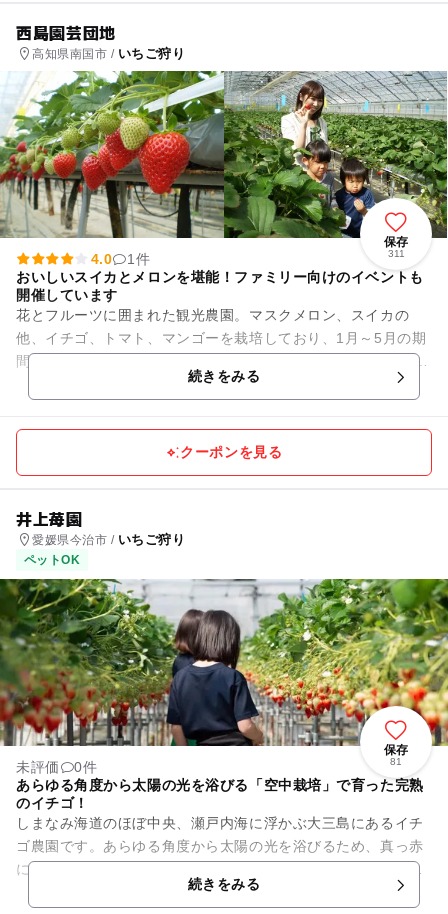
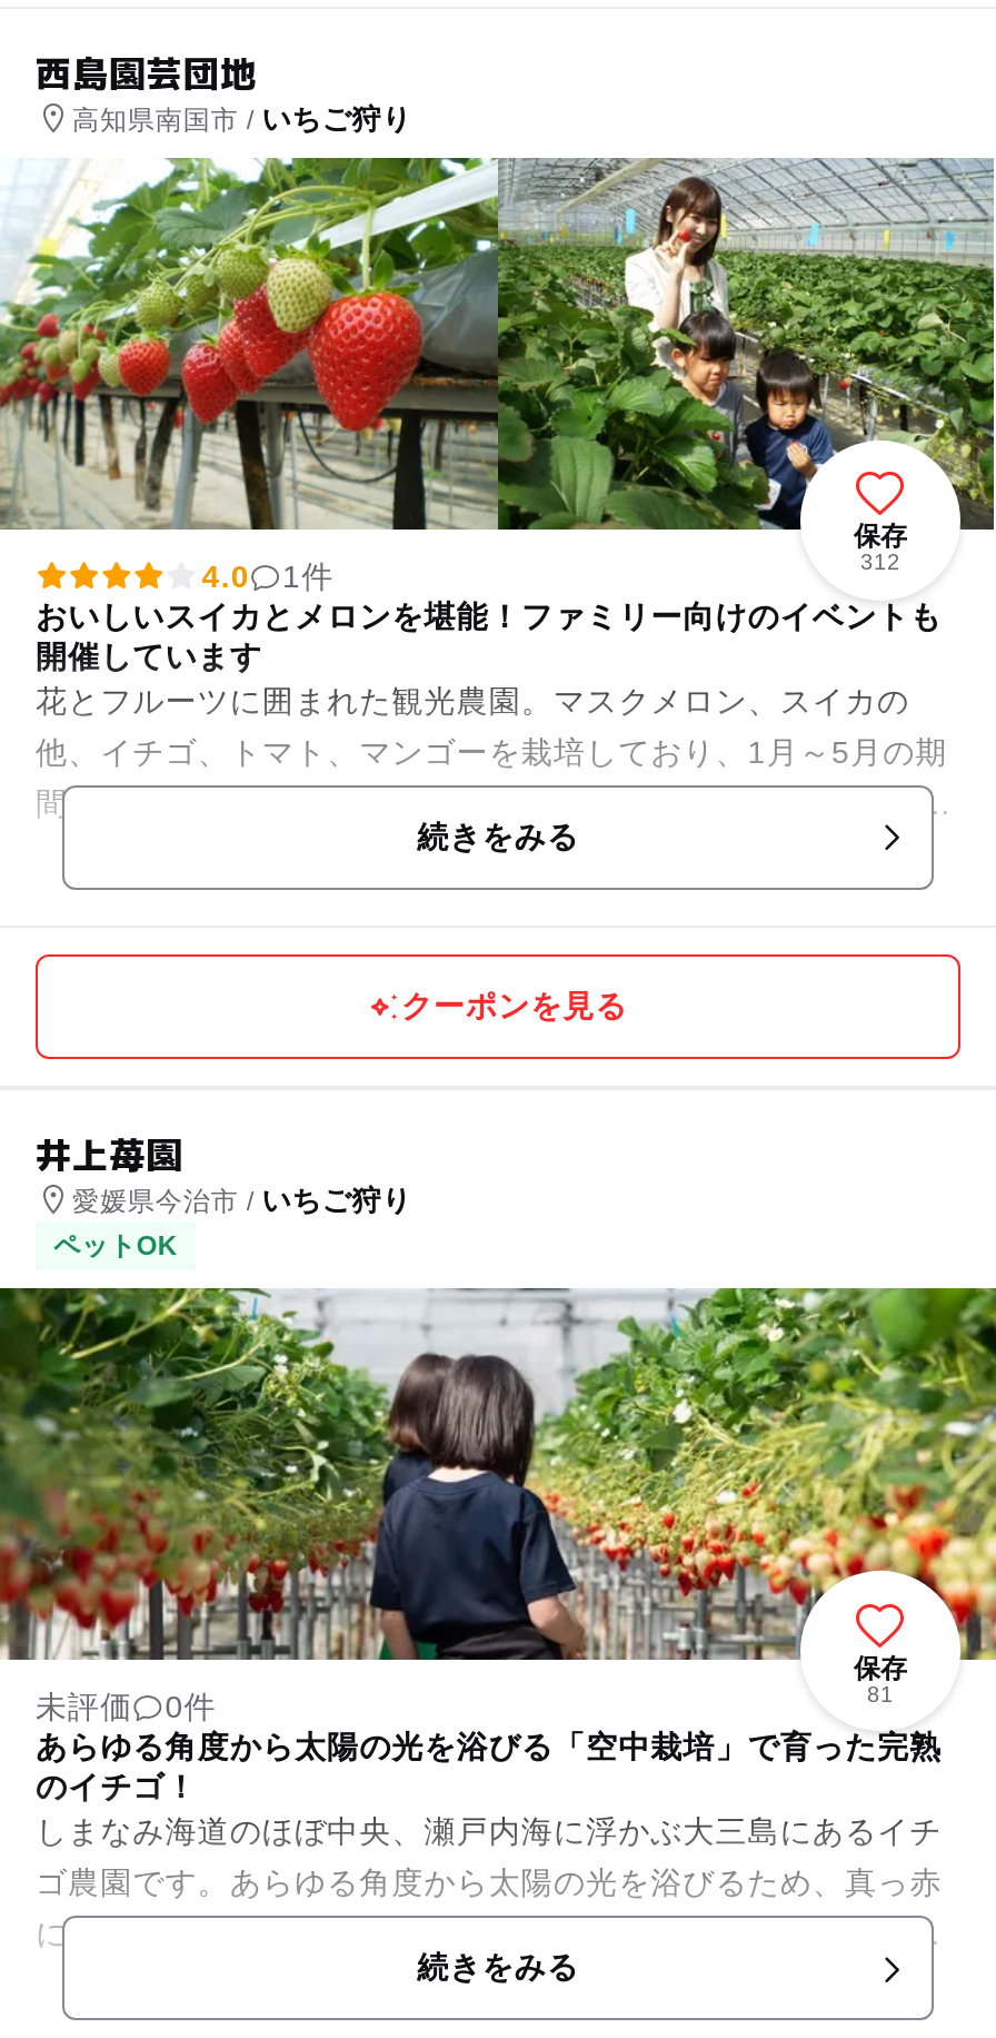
[387,248,404,259] 311 -> [860,550,900,575] 312

